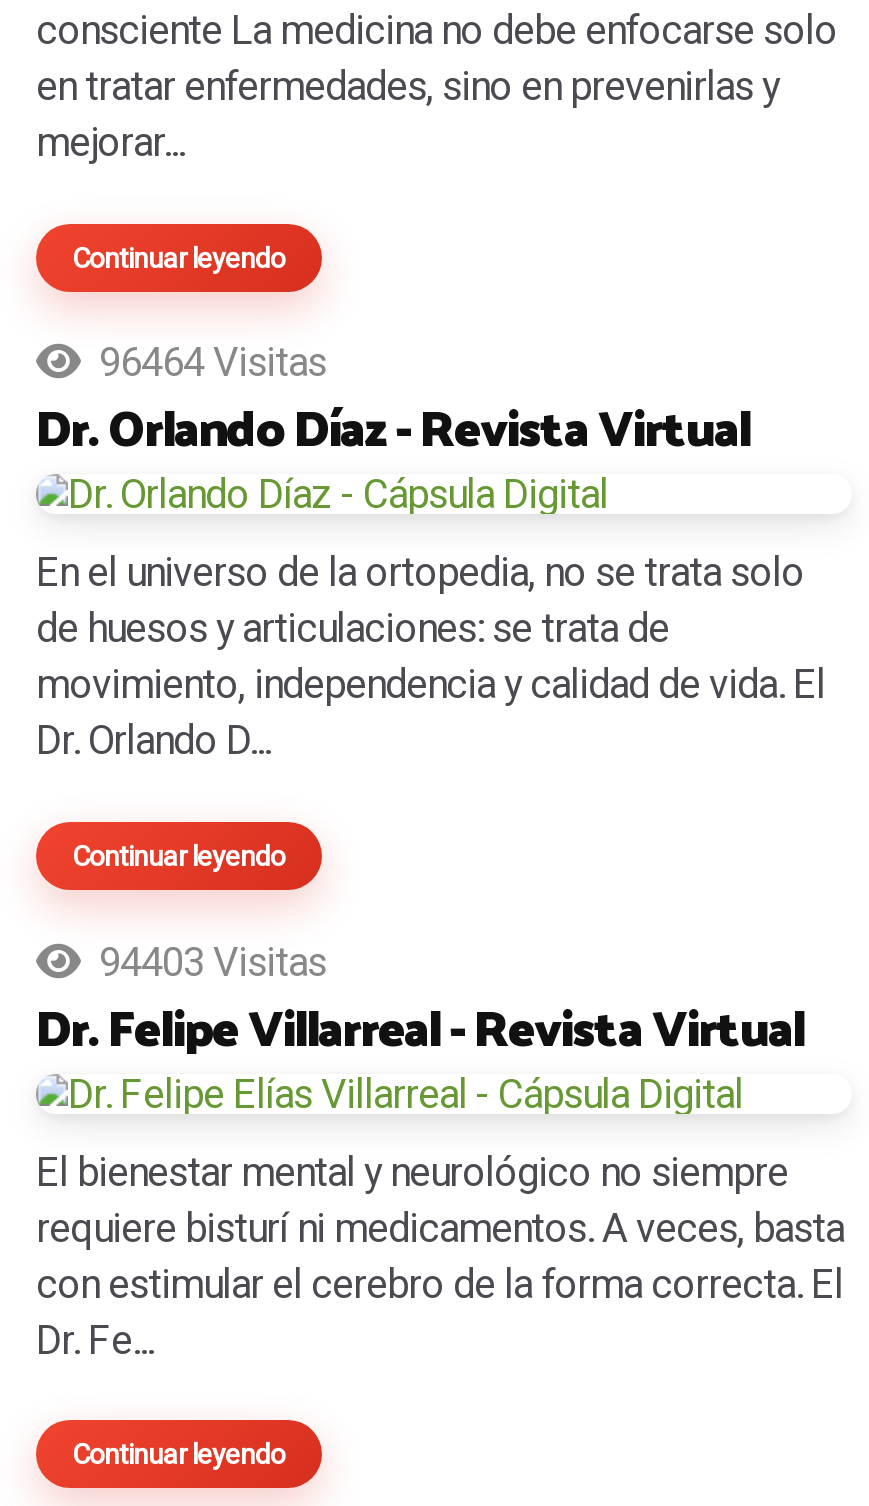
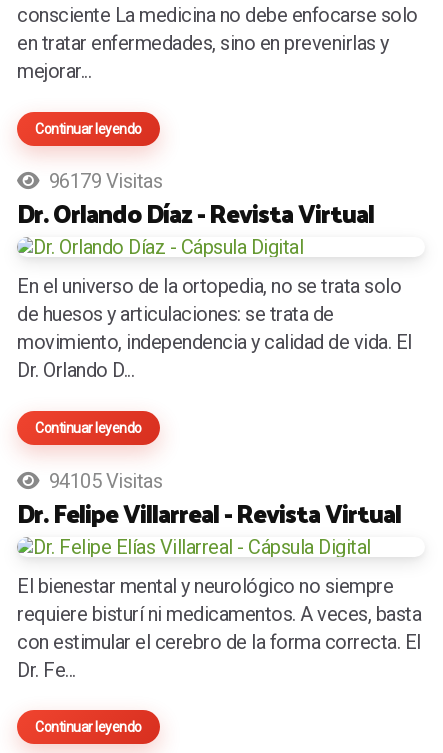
[81,339,326,387] 96464 Visitas -> [39,169,162,193] 96179 Visitas
[81,937,326,985] 94403 Visitas -> [39,469,162,493] 94105 Visitas

